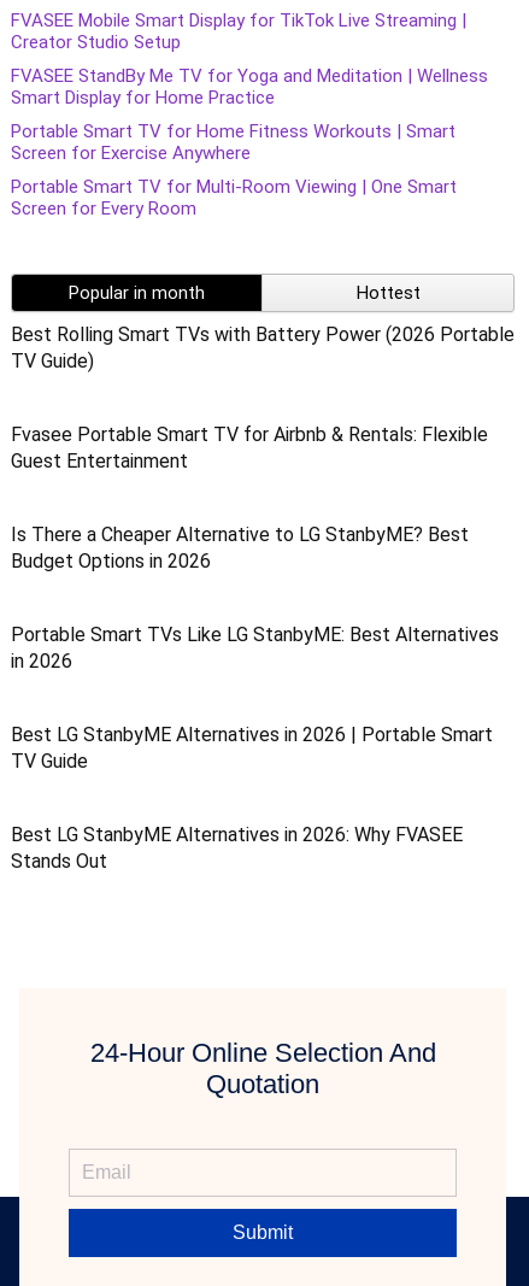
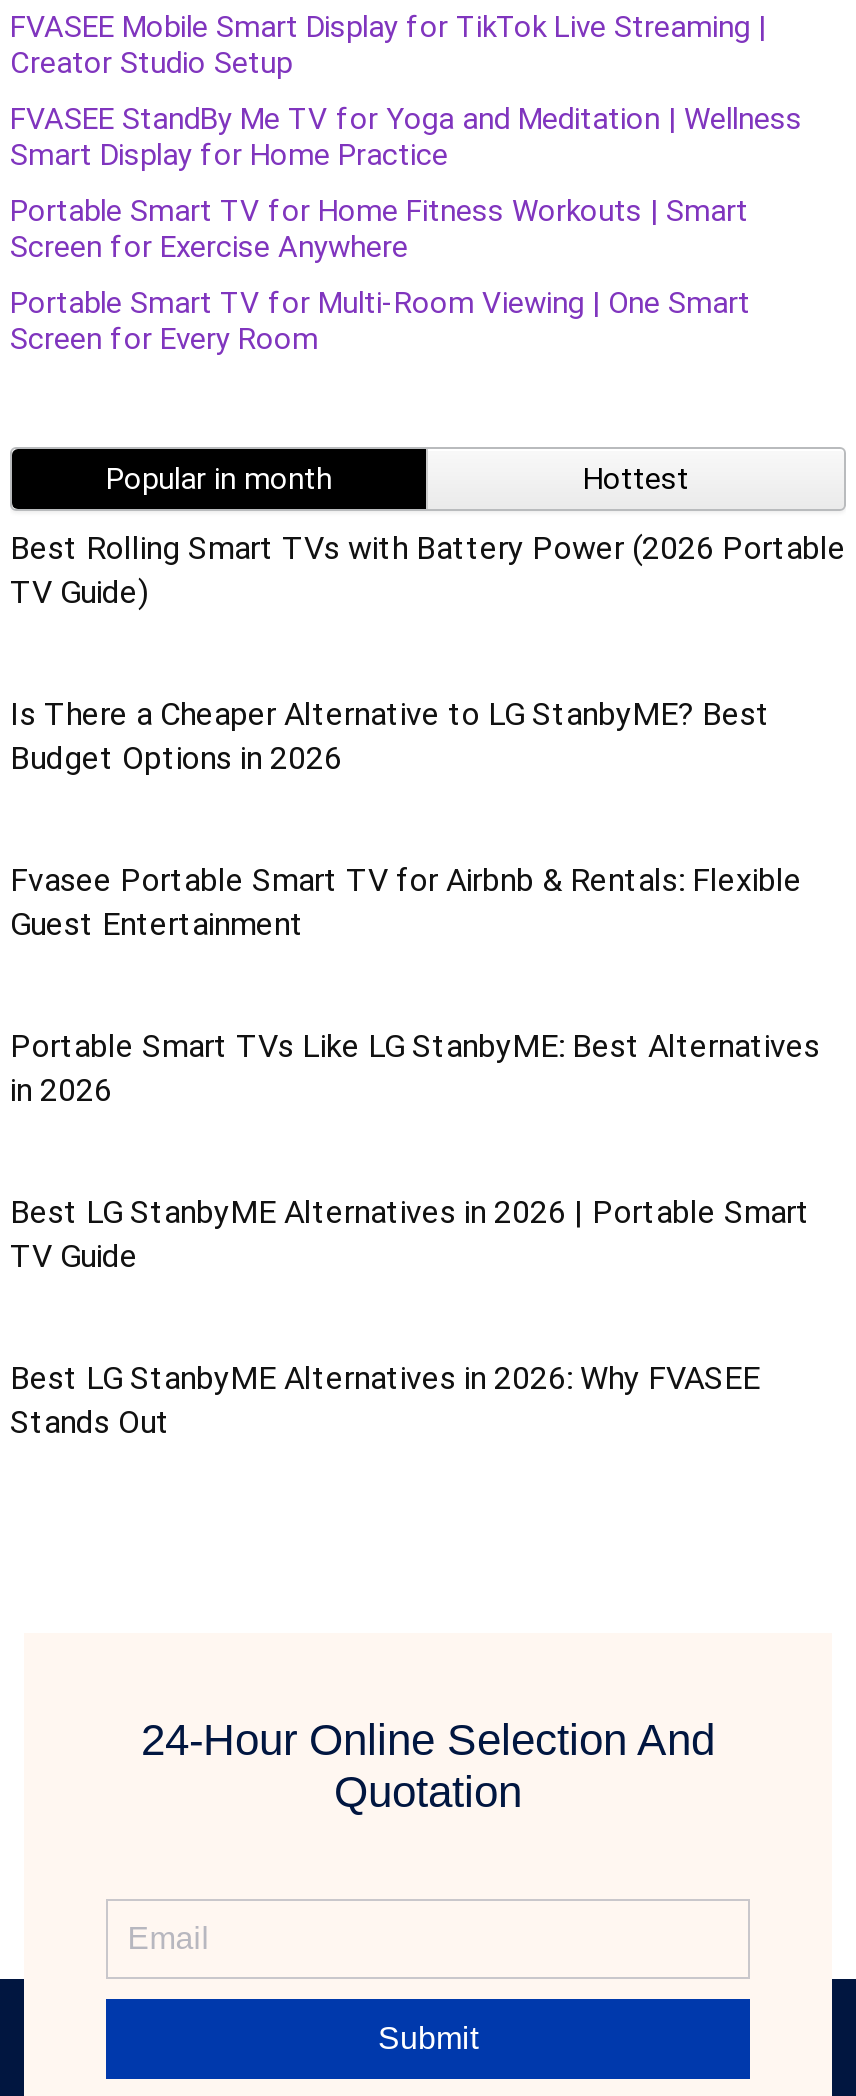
moved [11,423,488,473] -> [10,861,802,943]: Fvasee Portable Smart TV for Airbnb & Rentals: Flexible | Guest Entertainment
moved [11,523,469,573] -> [10,695,770,777]: Is There a Cheaper Alternative to LG StanbyME? Best | Budget Options in 2026

